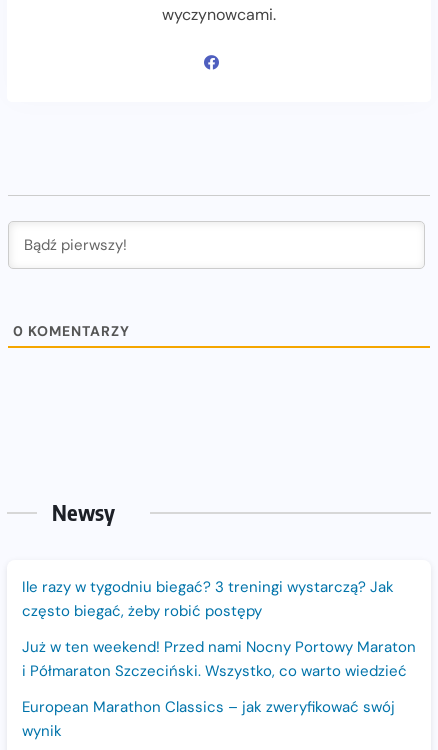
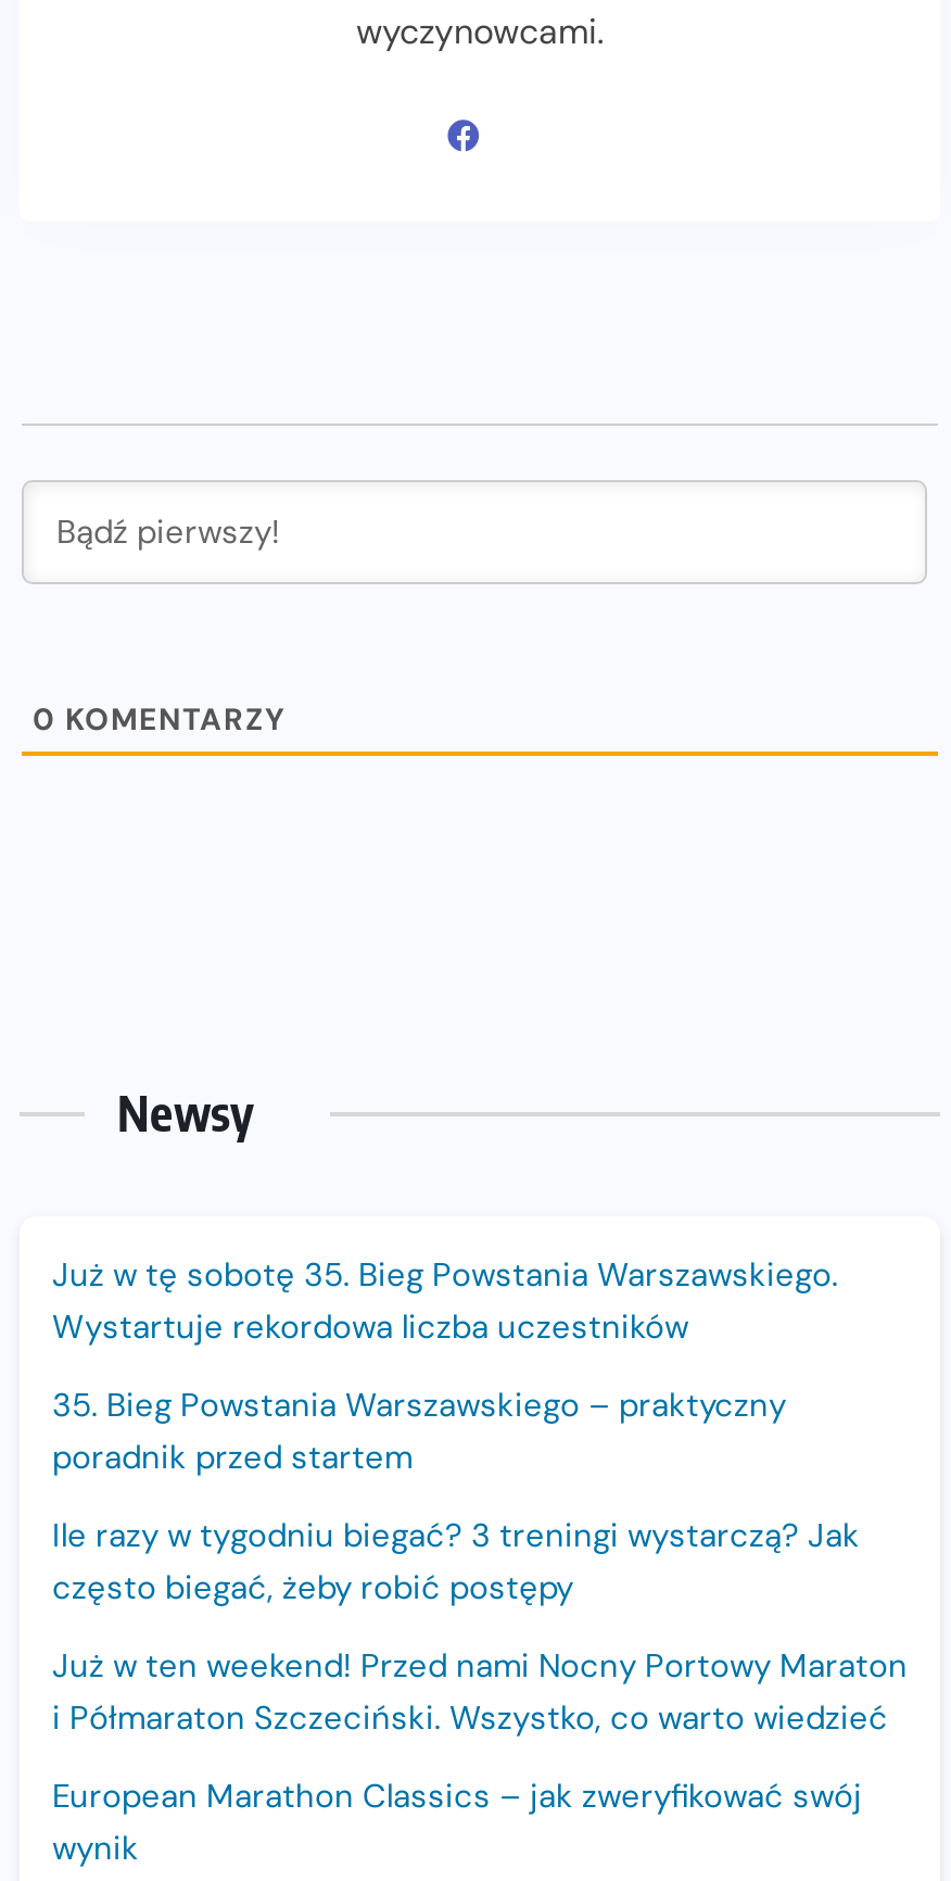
none -> [52,1253,838,1479] Już w tę sobotę 35. Bieg Powstania Warszawskiego. | Wystartuje rekordowa liczba uczestników | 35. Bieg Powstania Warszawskiego – praktyczny | poradnik przed startem

